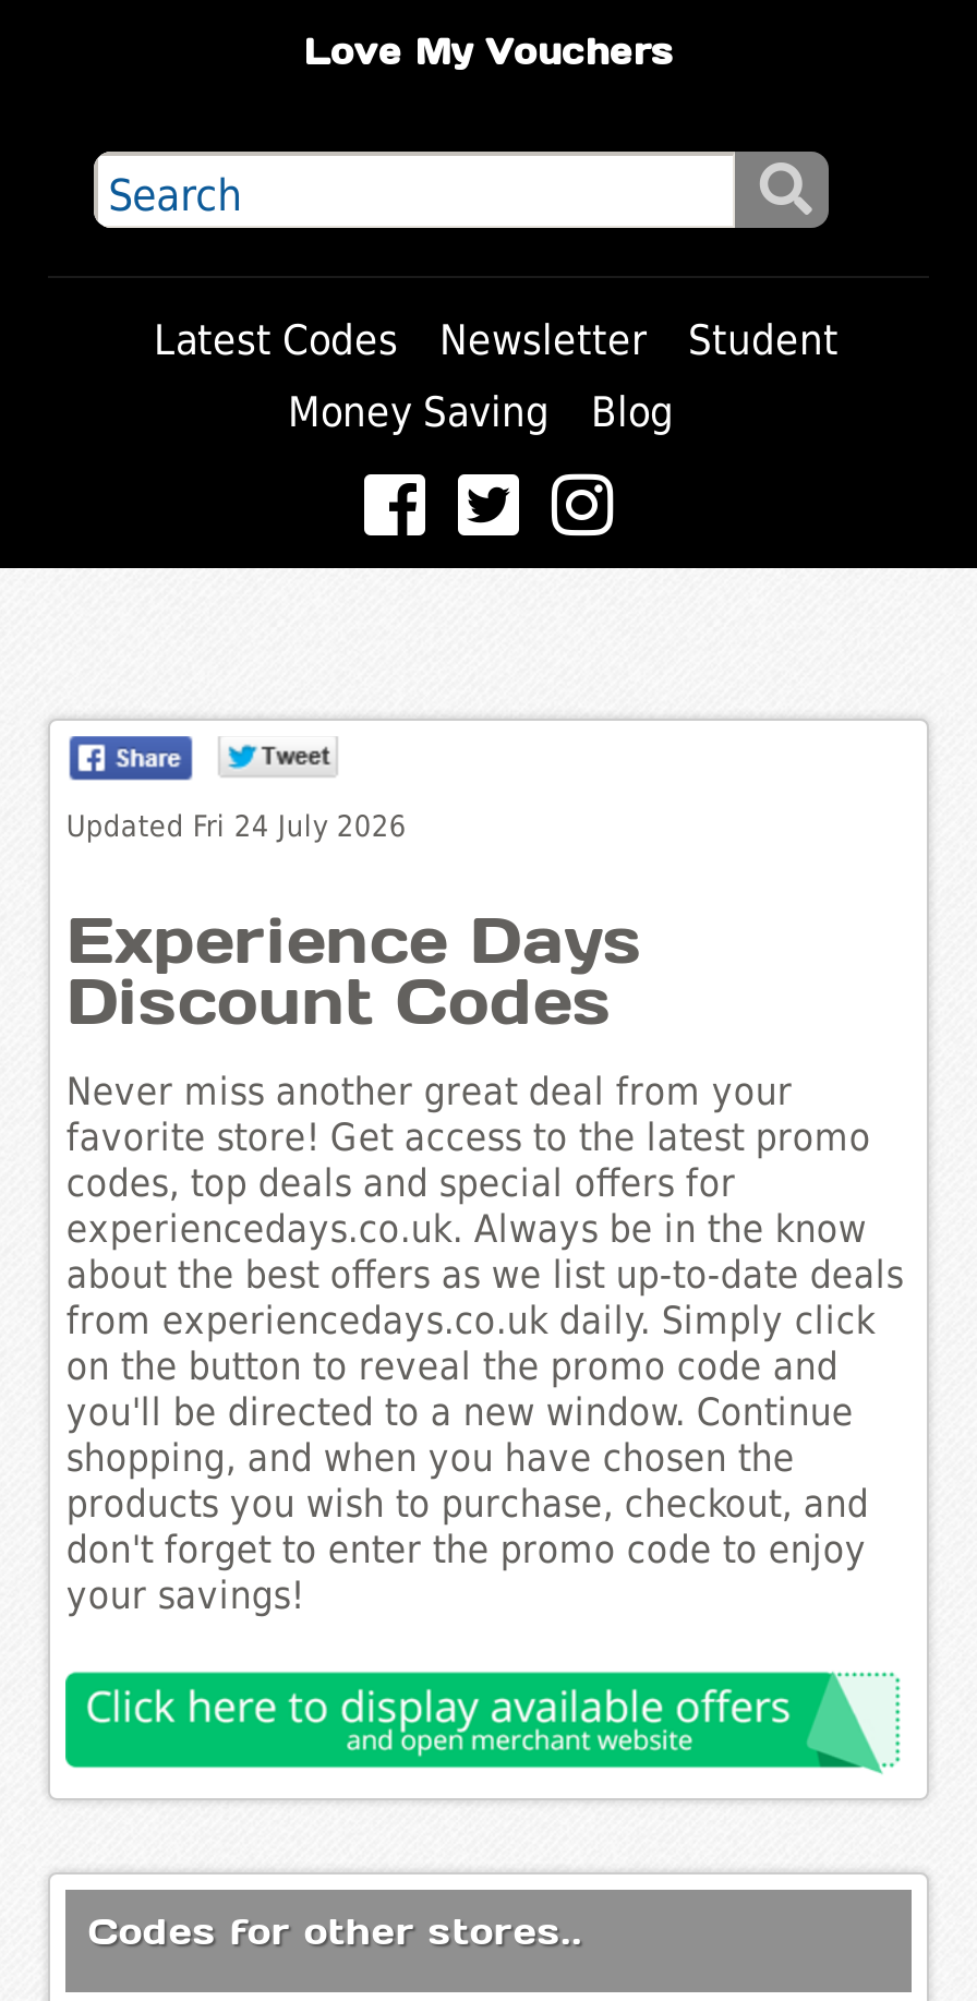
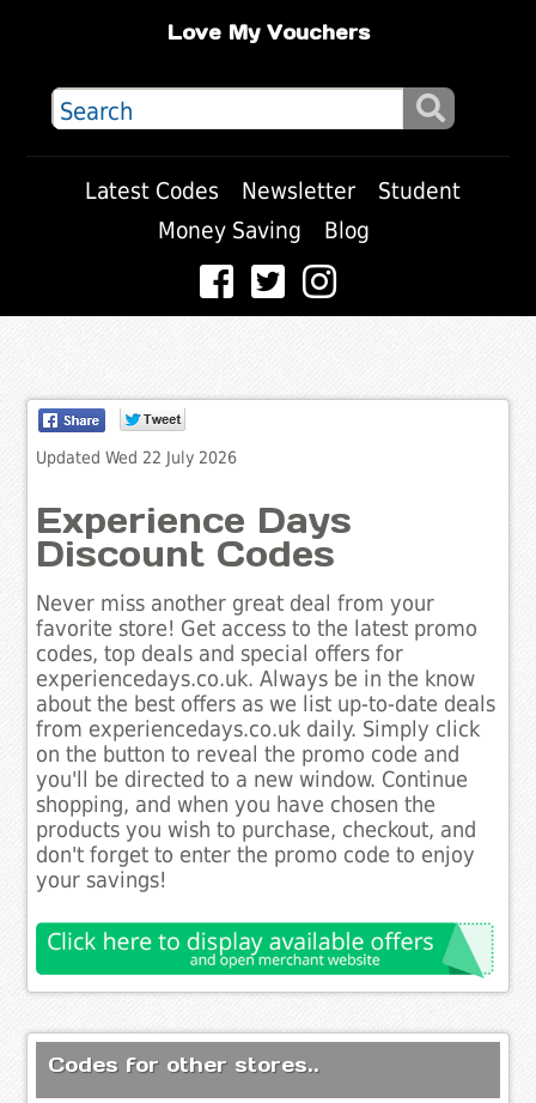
[66,807,407,842] Updated Fri 24 July 2026 -> [36,447,237,467] Updated Wed 22 July 2026

